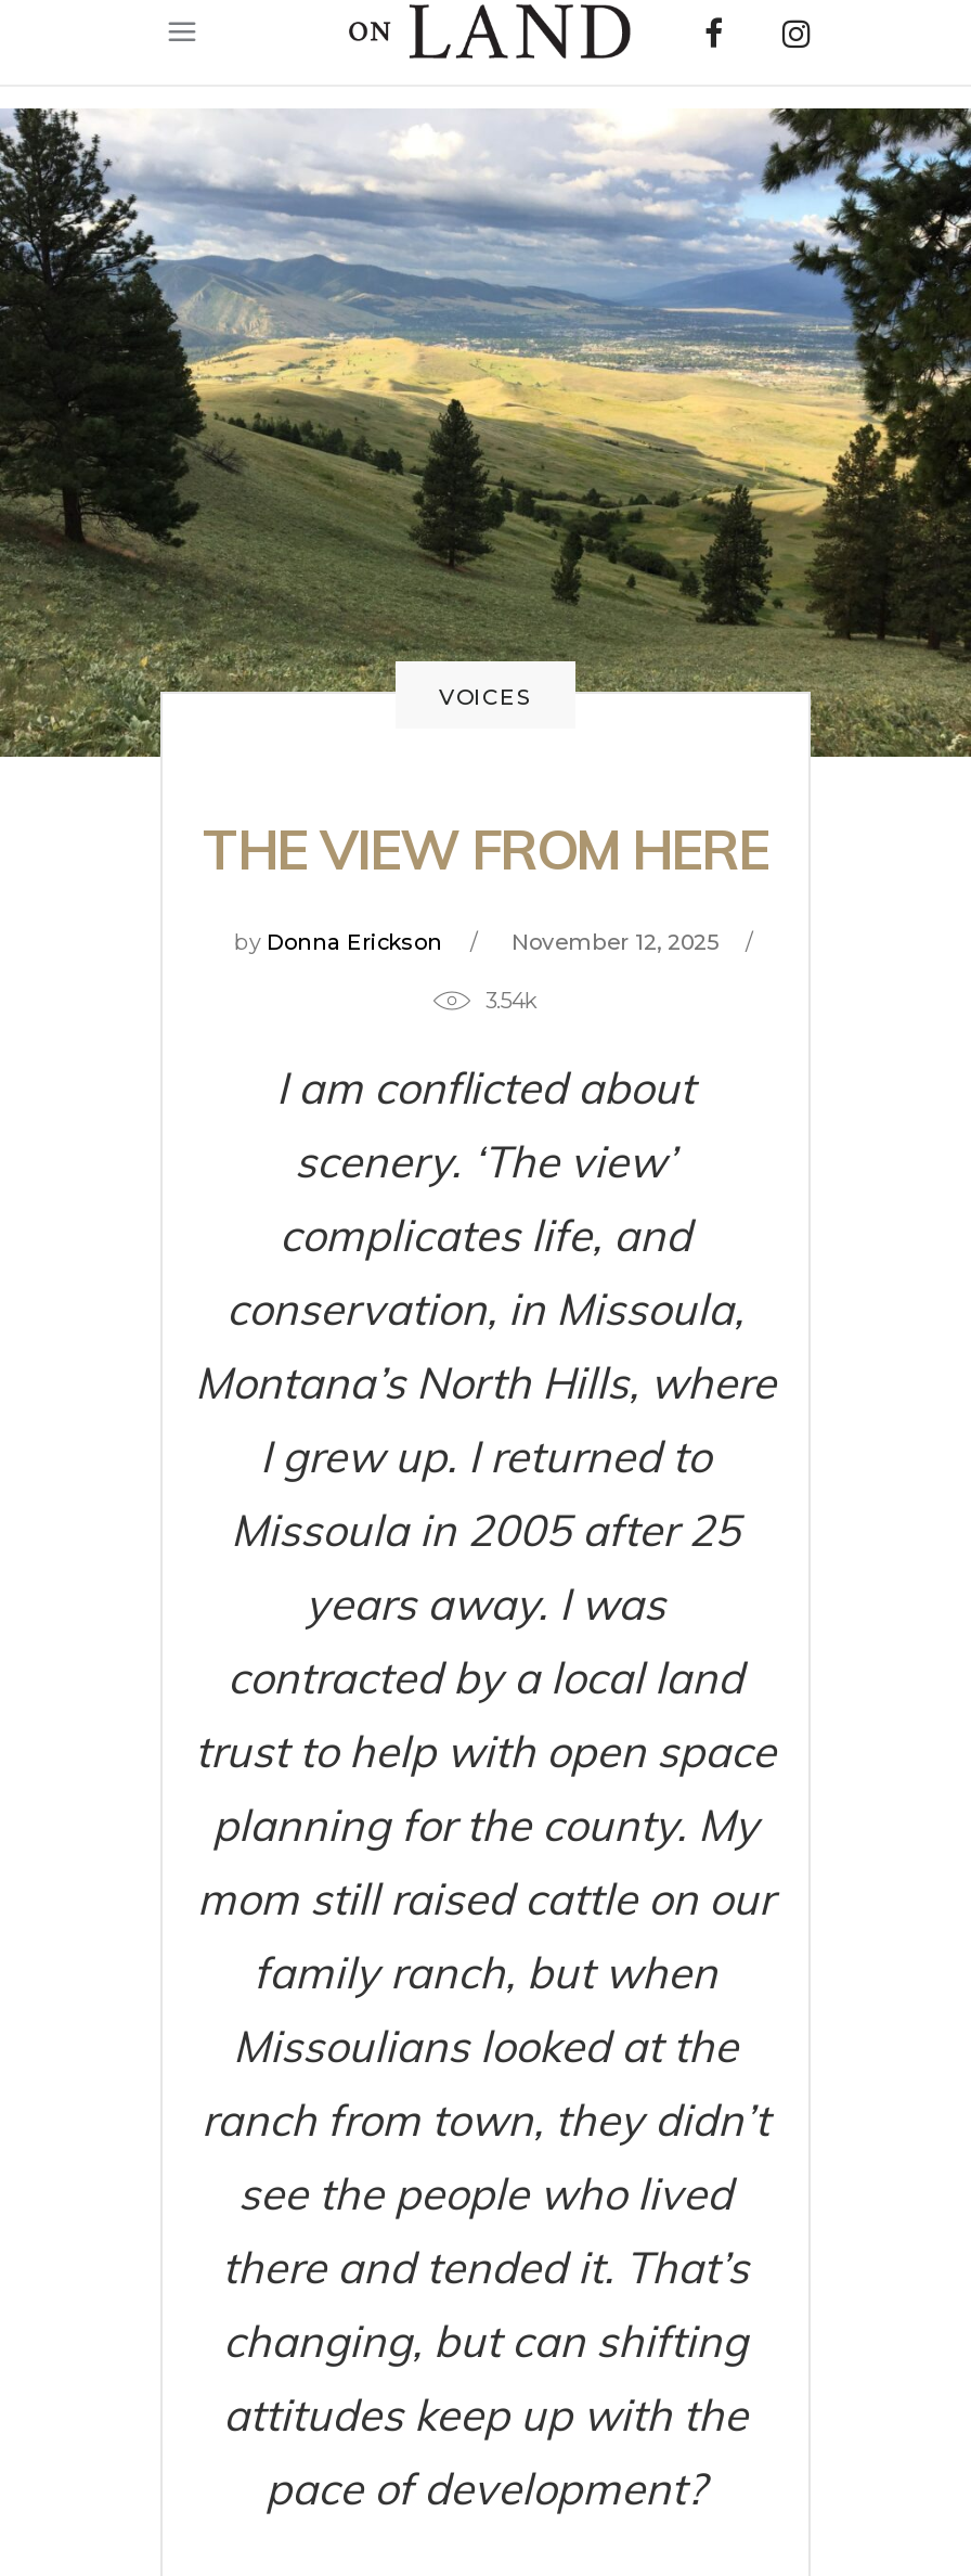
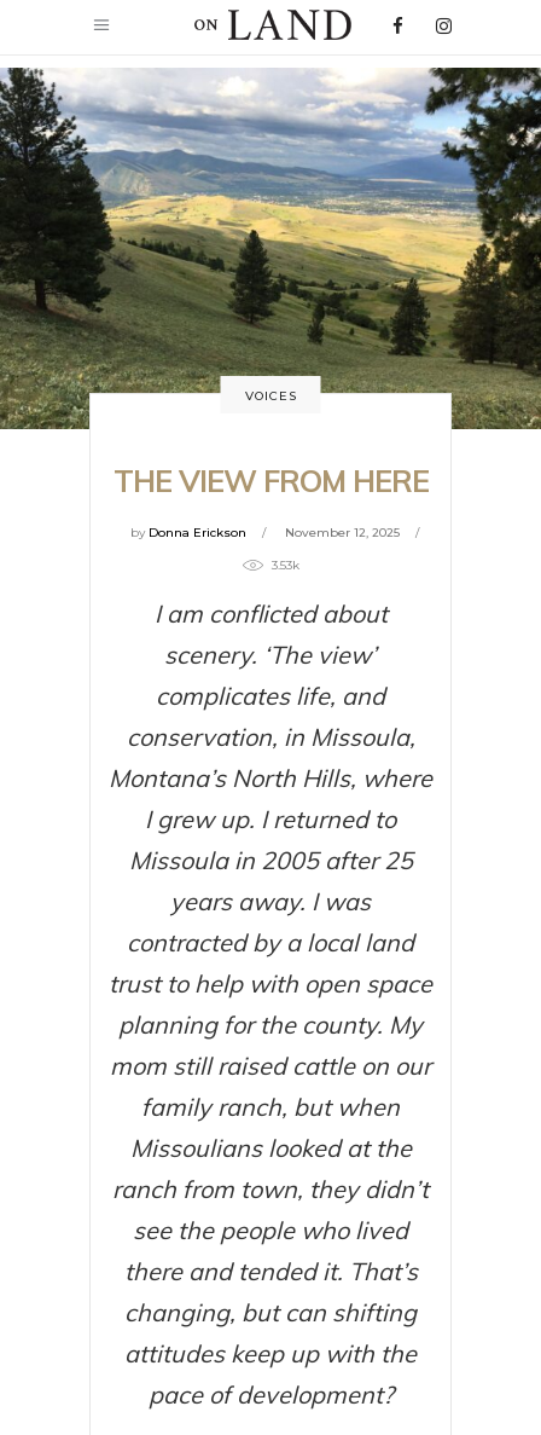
[485,986,538,1014] 3.54k -> [271,557,299,573] 3.53k

